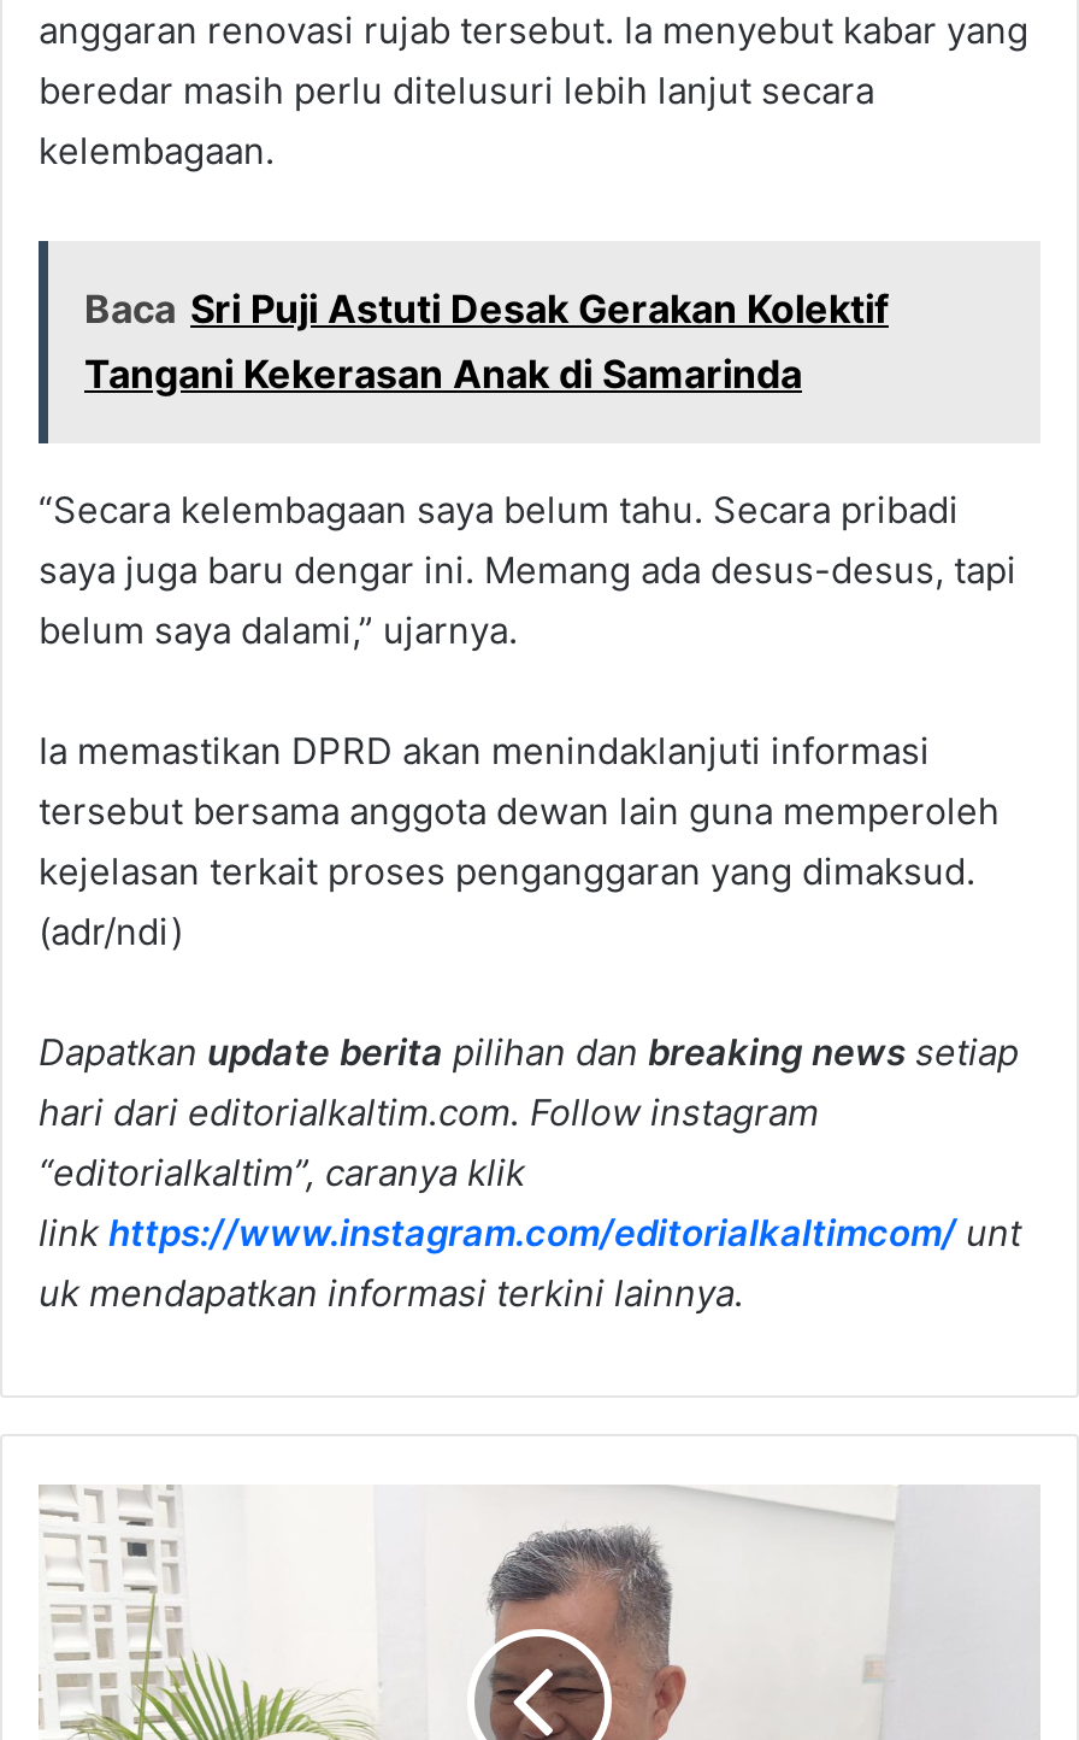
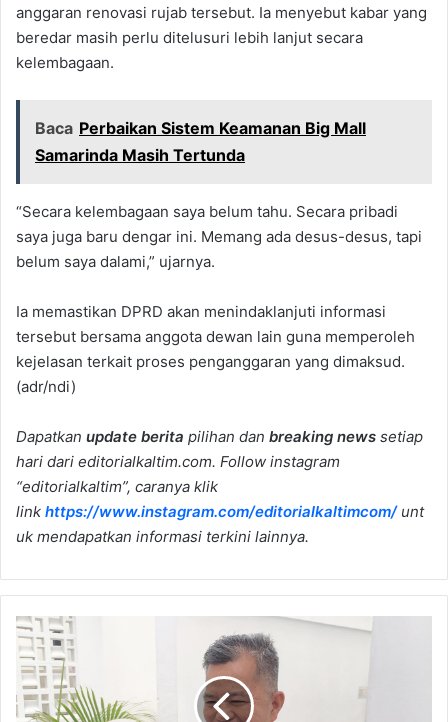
[84,285,889,398] Baca Sri Puji Astuti Desak Gerakan Kolektif | Tangani Kekerasan Anak di Samarinda -> [35,118,366,165] Baca Perbaikan Sistem Keamanan Big Mall | Samarinda Masih Tertunda

